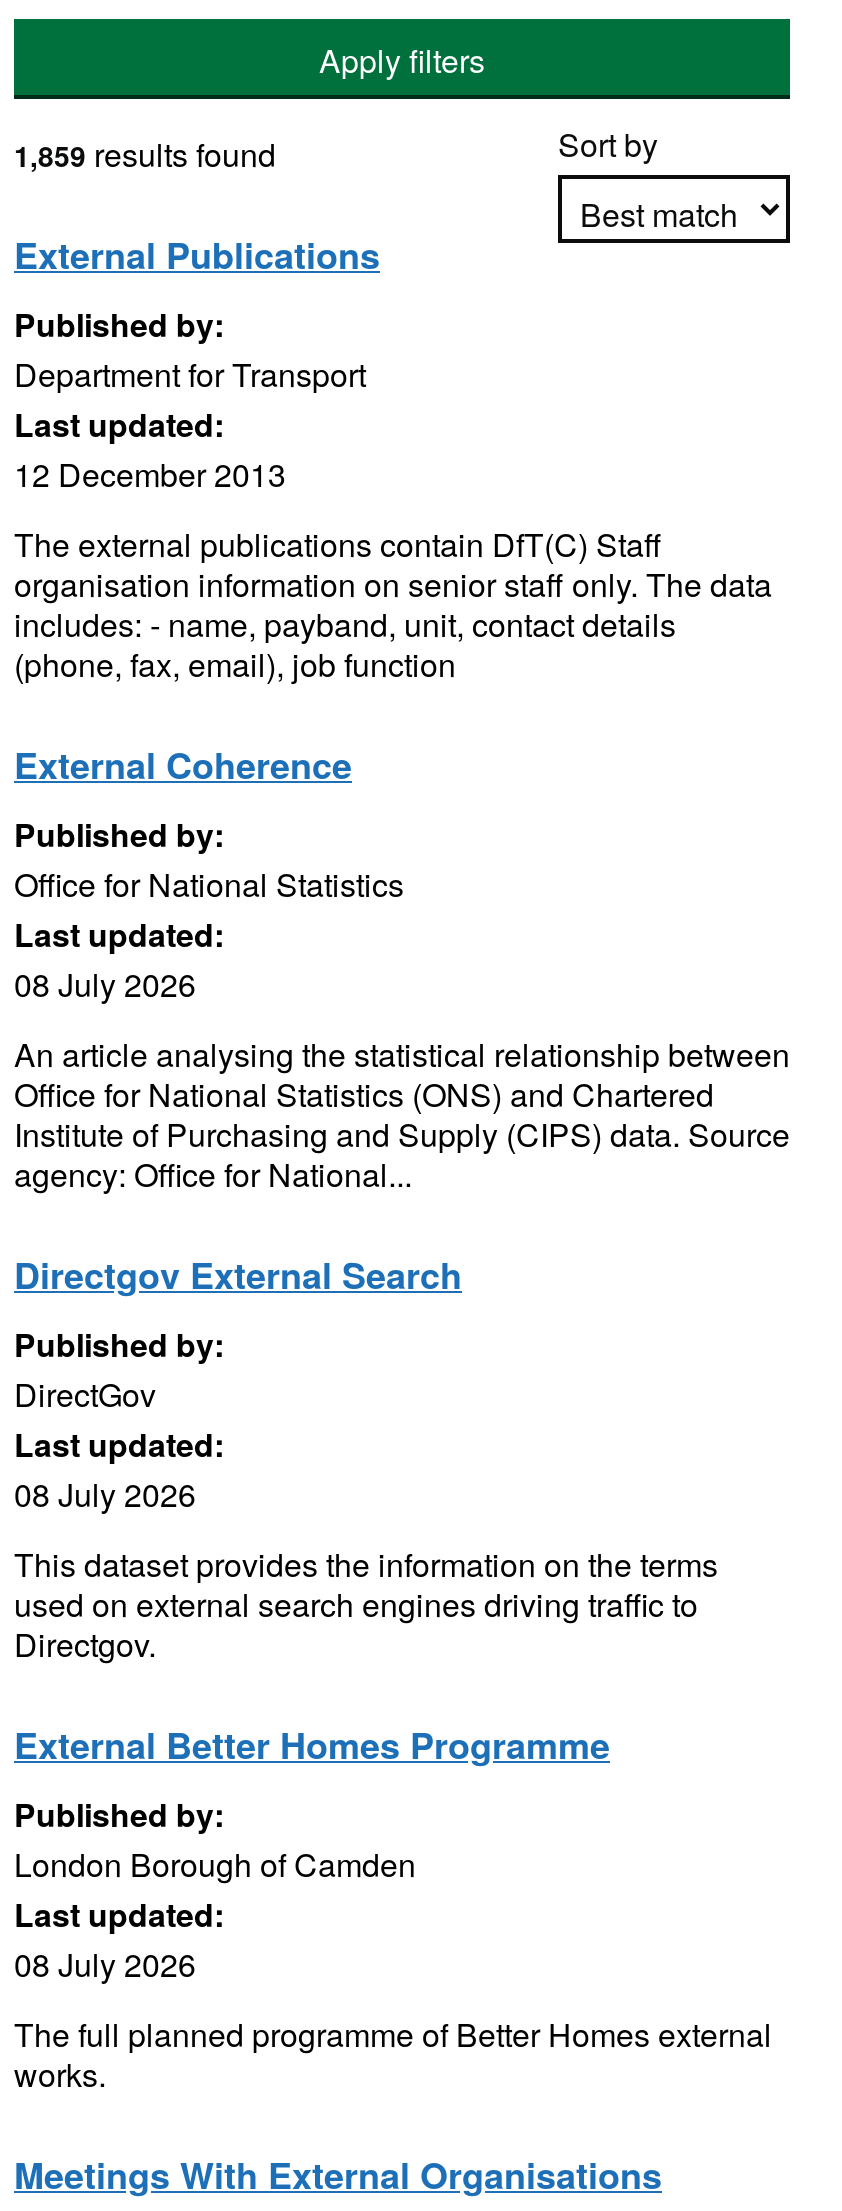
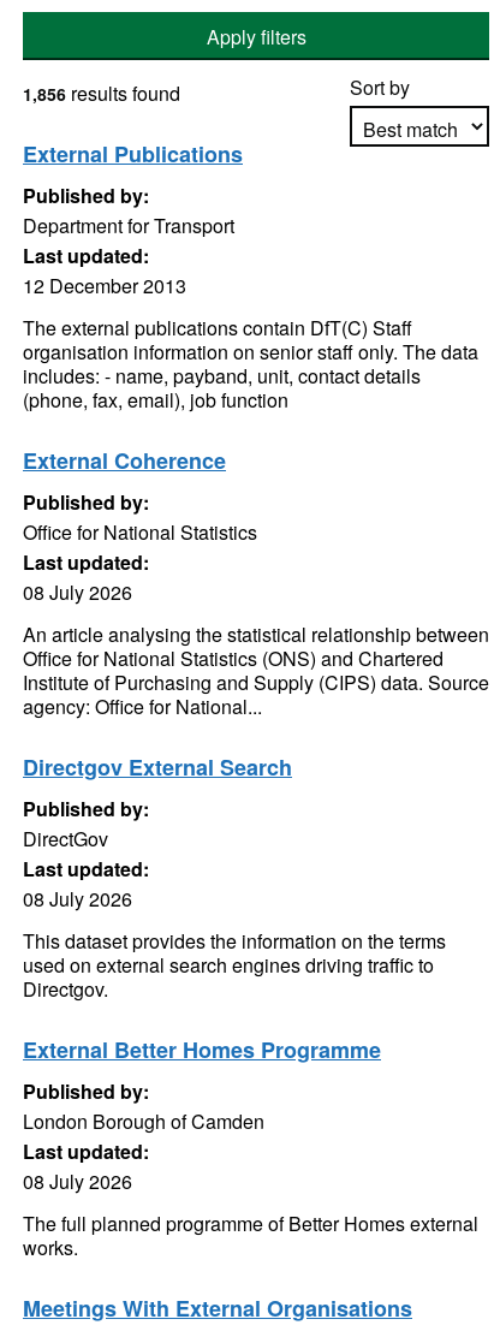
[14,131,276,177] 1,859 results found -> [23,79,180,107] 1,856 results found

